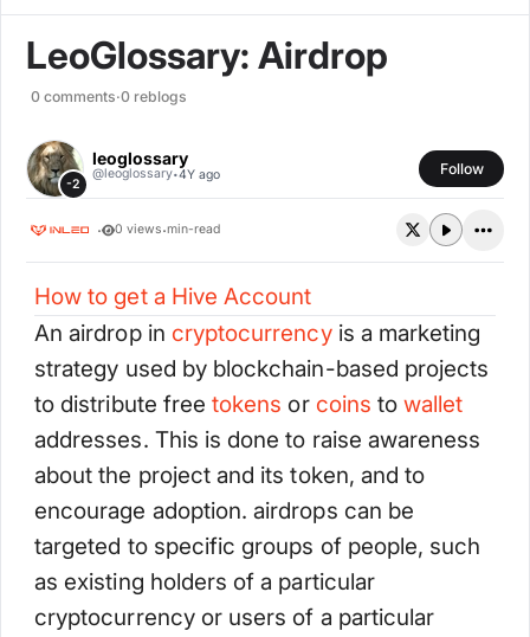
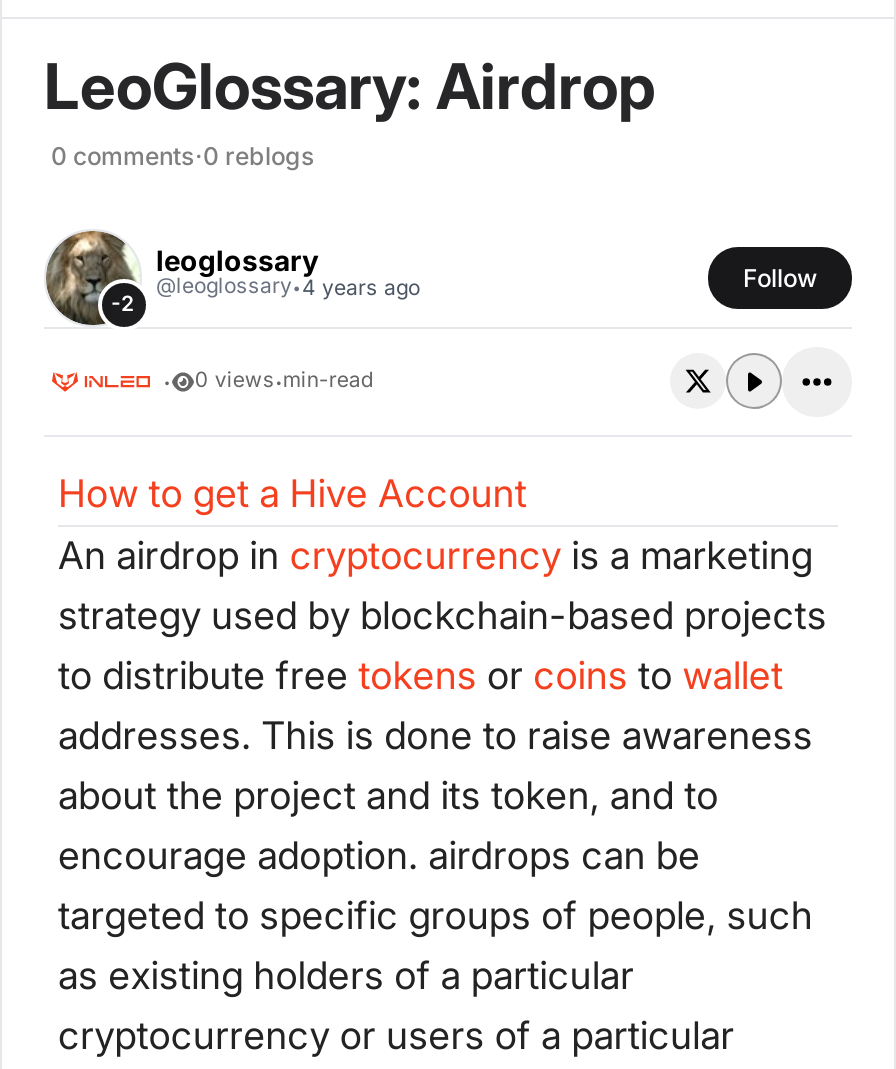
[92,165,220,185] @leoglossary·4Y ago -> [156,271,420,305] @leoglossary·4 years ago

